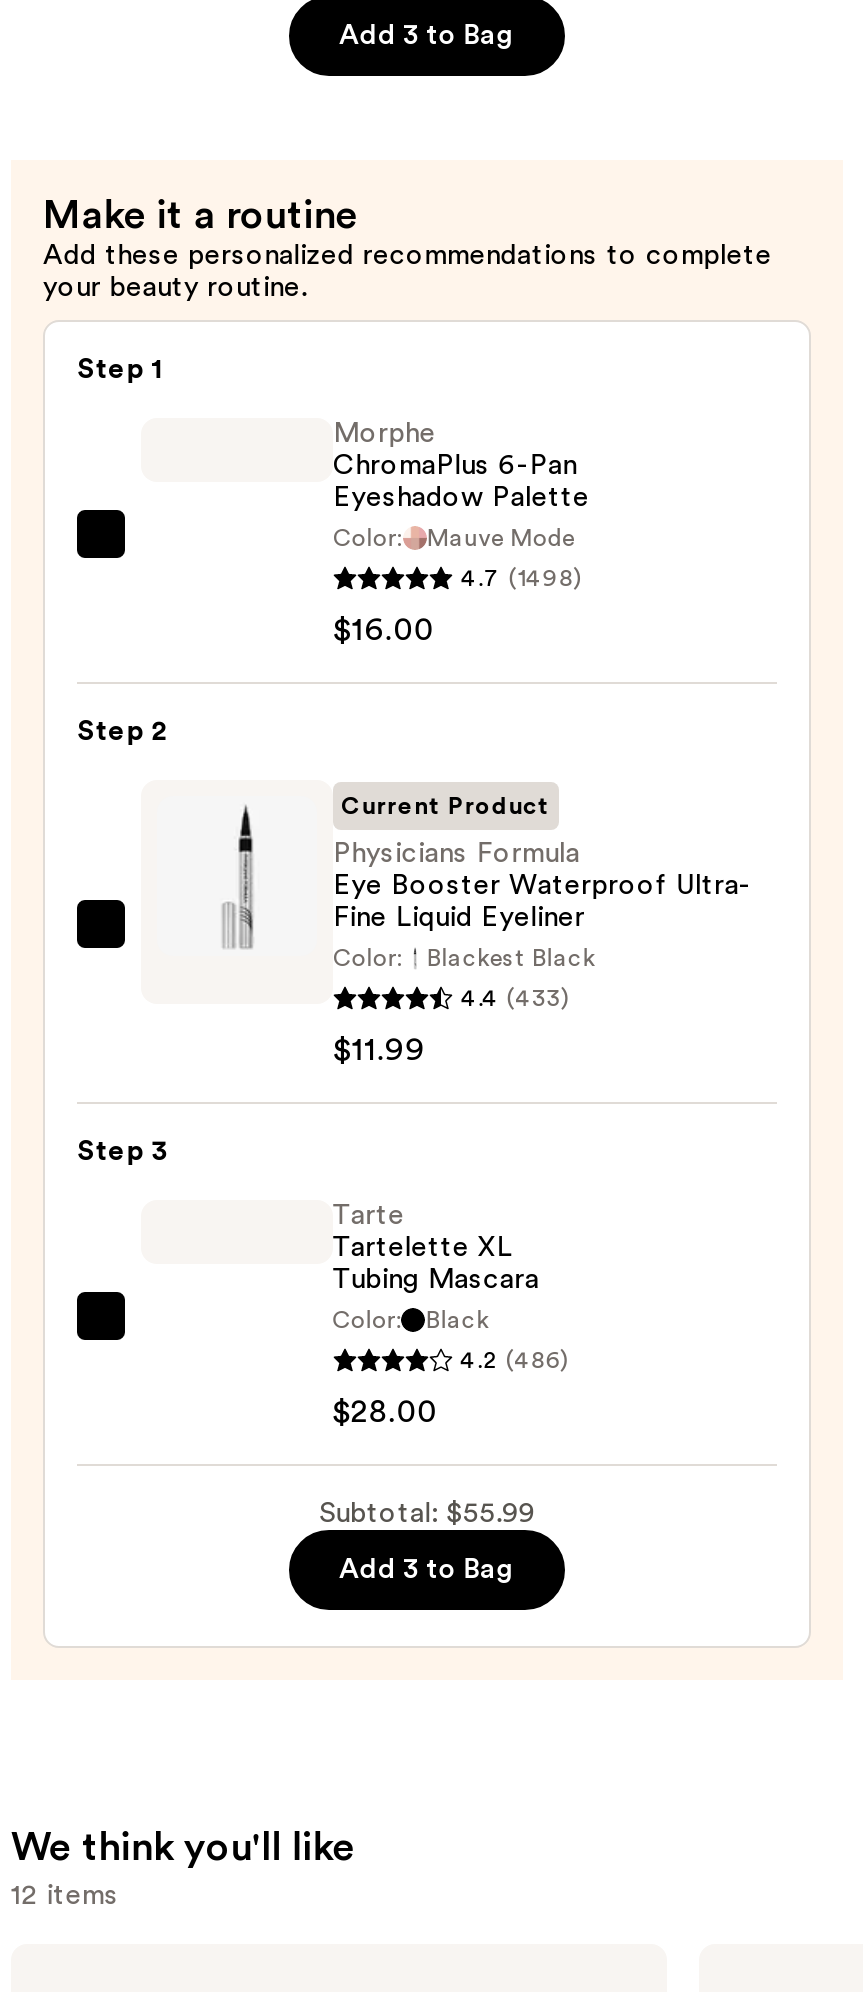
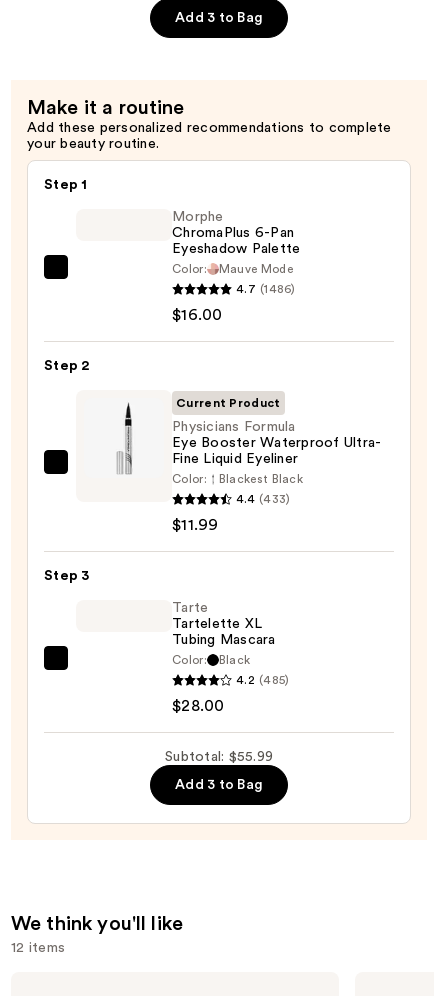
[461,566,582,590] 4.7 (1498) -> [236,283,296,295] 4.7 (1486)
[460,1348,569,1372] 4.2 (486) -> [236,674,289,686] 4.2 (485)

